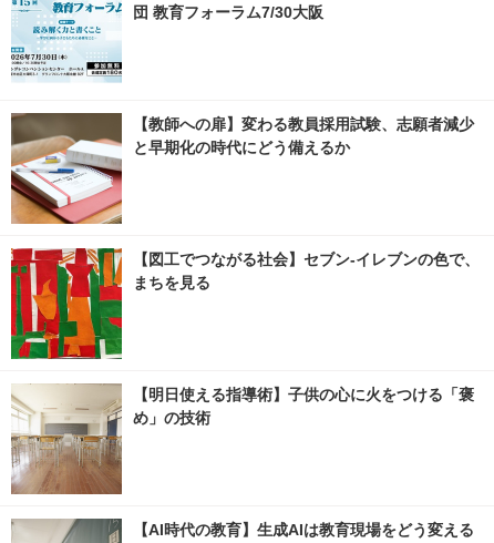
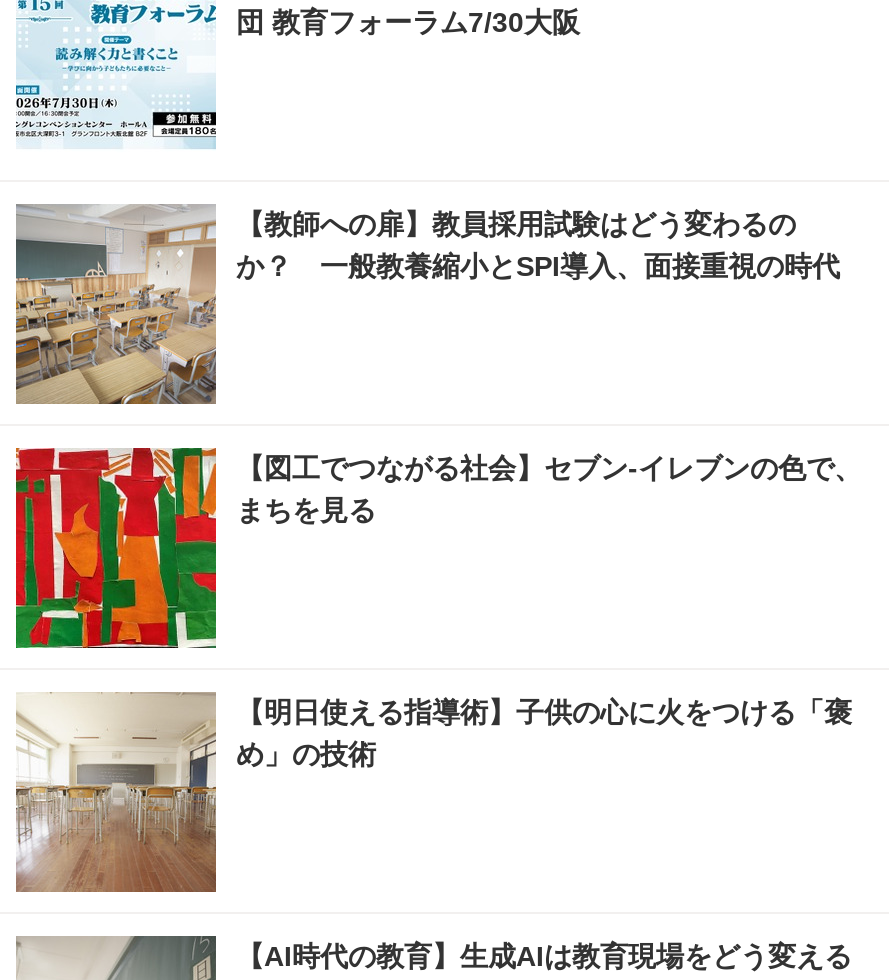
[10,112,474,225] [image] | 【教師への扉】変わる教員採用試験、志願者減少 | と早期化の時代にどう備えるか -> [14,204,840,406] [image] | 【教師への扉】教員採用試験はどう変わるの | か？ 一般教養縮小とSPI導入、面接重視の時代

